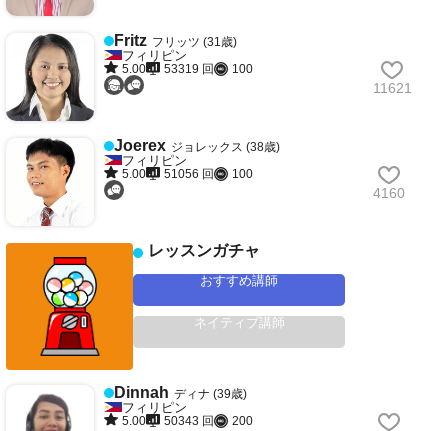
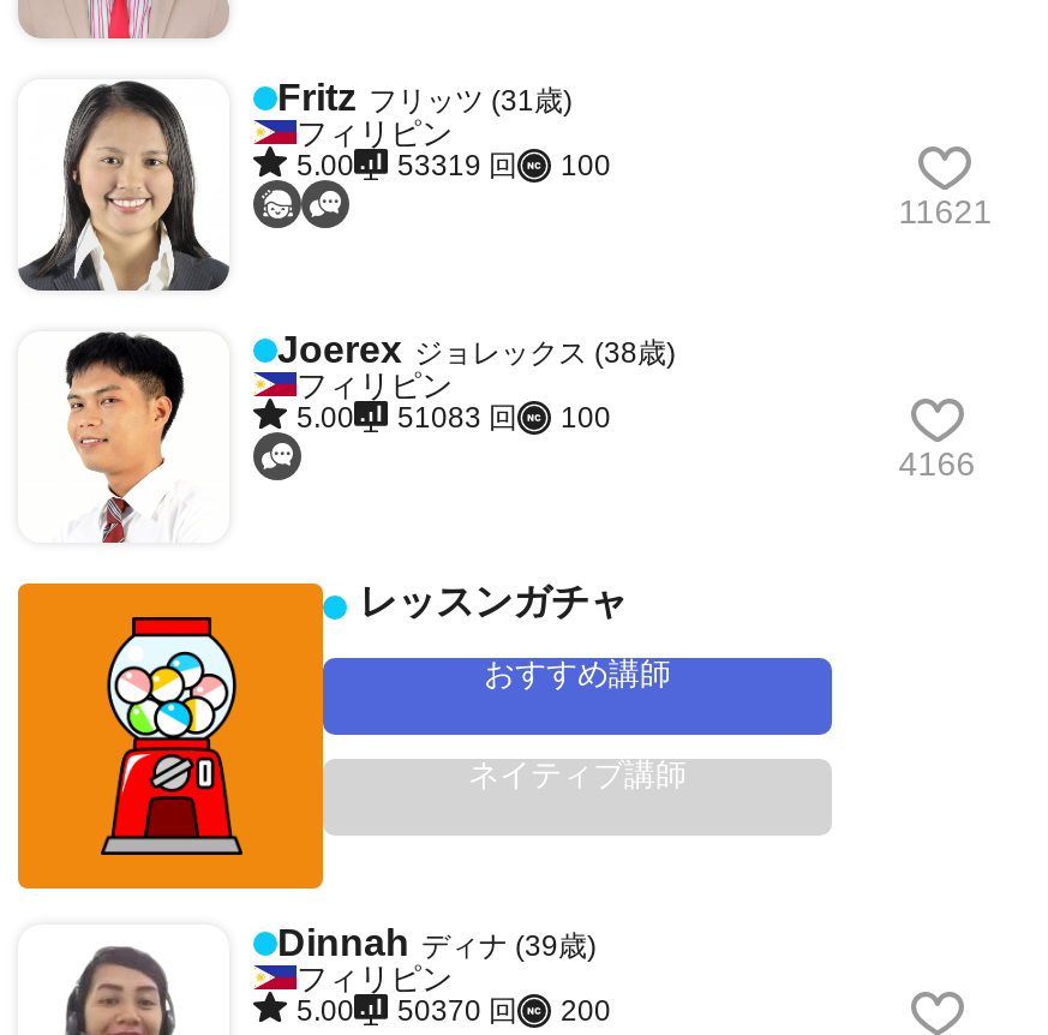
[122,167,253,181] 5.00 51056 回 100 -> [297,401,611,435] 5.00 51083 回 100
[373,185,405,201] 4160 -> [899,445,975,483] 4166
[122,414,253,428] 5.00 50343 回 200 -> [297,994,611,1028] 5.00 50370 回 200

